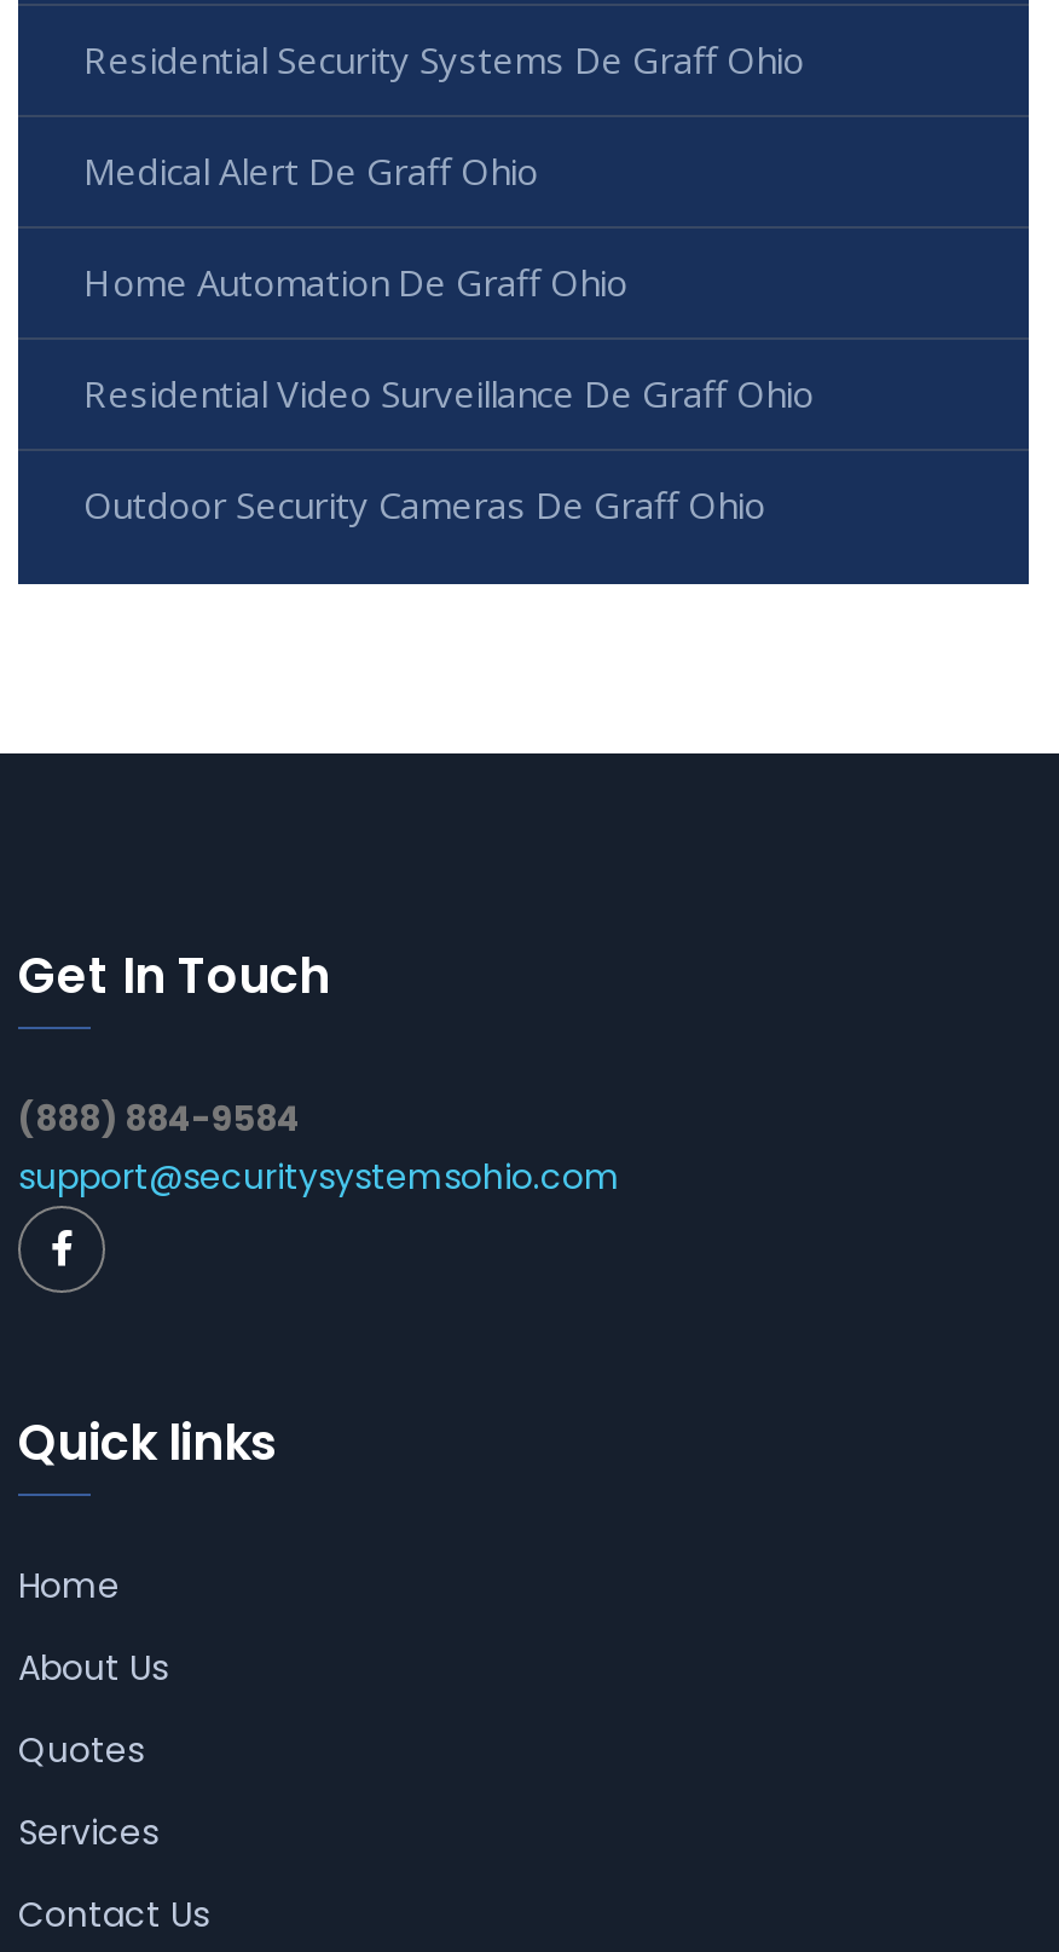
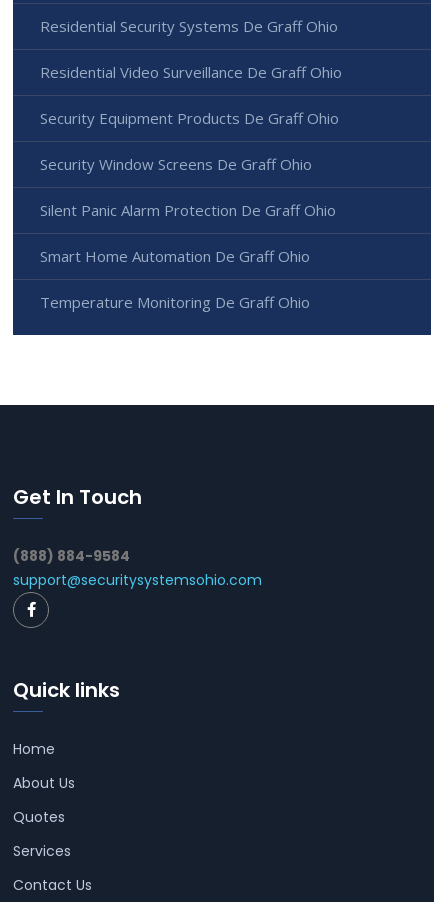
[83,146,627,306] Medical Alert De Graff Ohio | Home Automation De Graff Ohio -> none
moved [83,369,814,417] -> [40,62,342,82]: Residential Video Surveillance De Graff Ohio
[83,480,765,529] Outdoor Security Cameras De Graff Ohio -> [40,108,339,312] Security Equipment Products De Graff Ohio | Security Window Screens De Graff Ohio | Silent Panic Alarm Protection De Graff Ohio | Smart Home Automation De Graff Ohio | Temperature Monitoring De Graff Ohio

